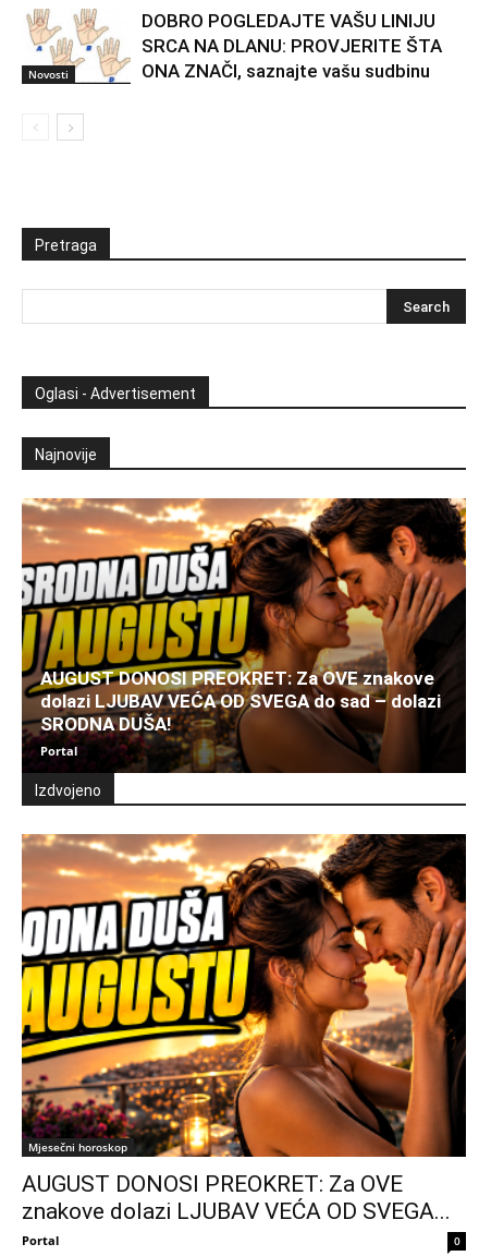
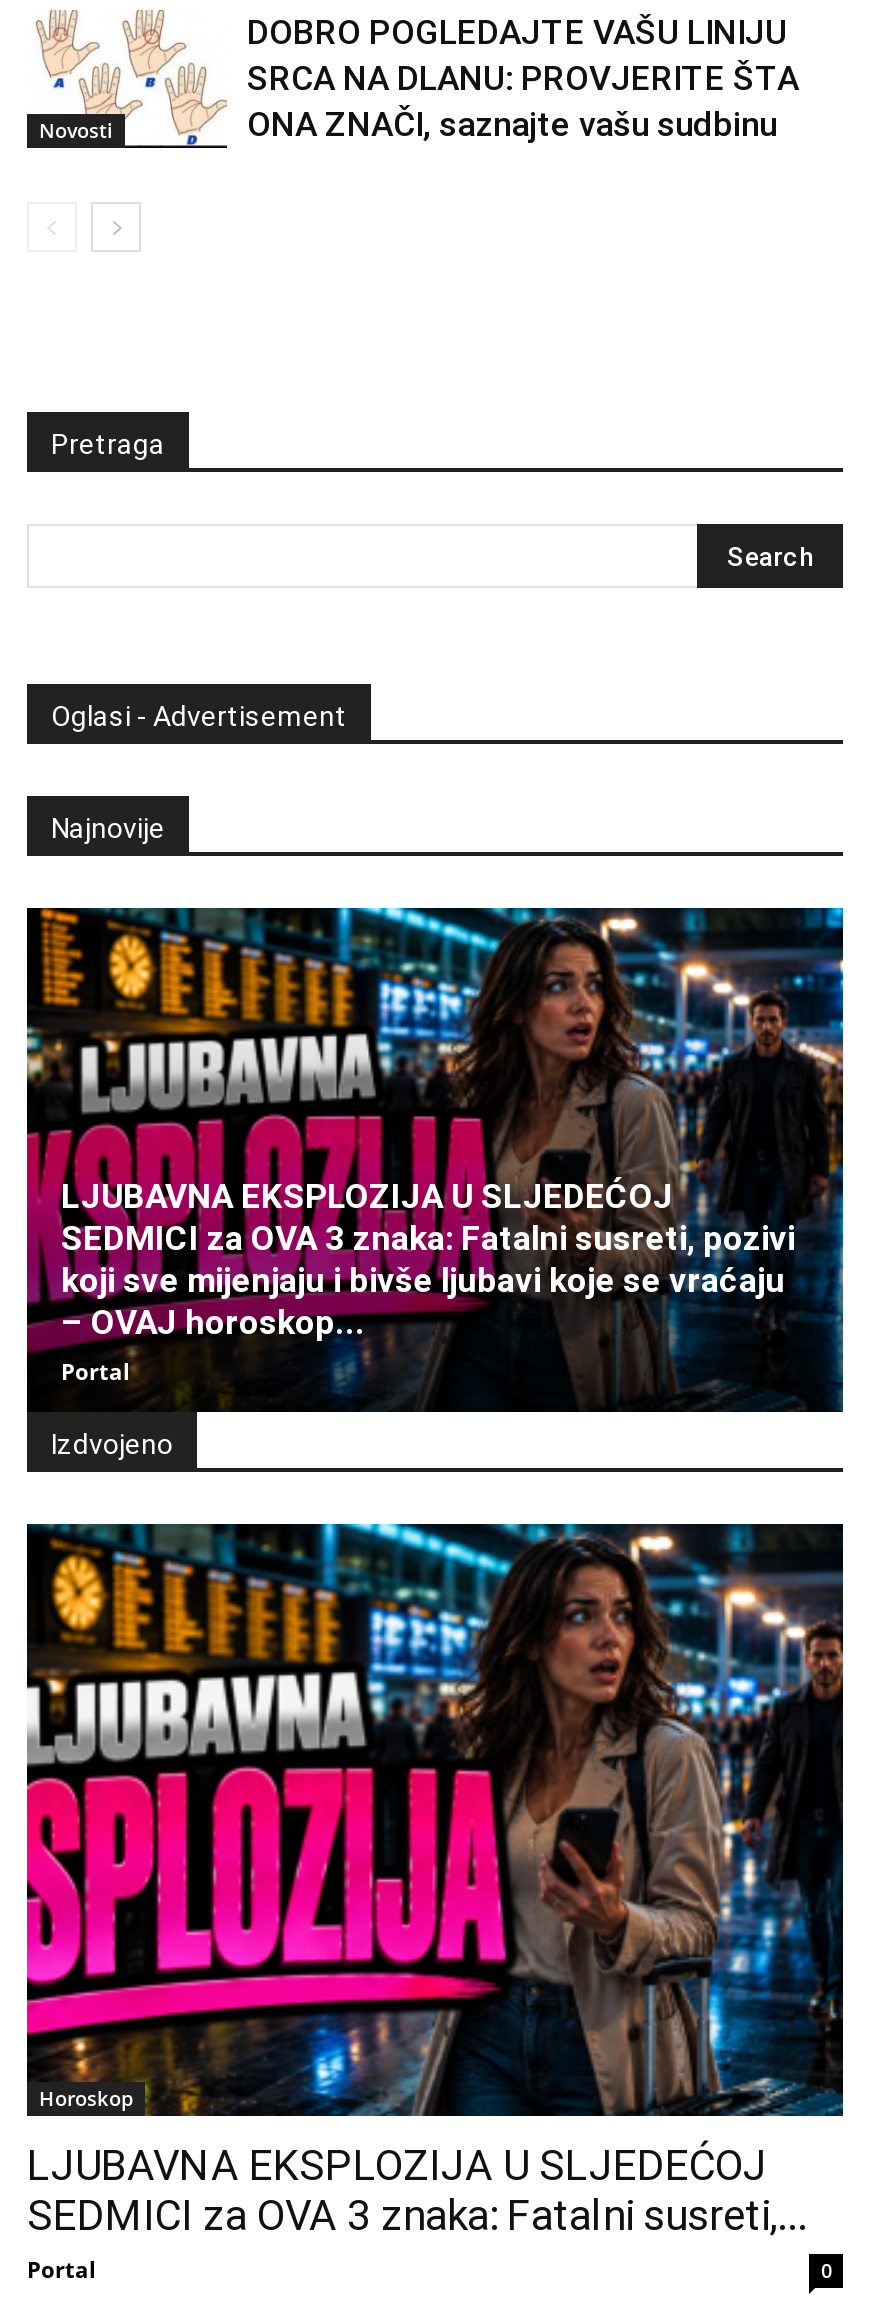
[21,497,467,773] [image] | AUGUST DONOSI PREOKRET: Za OVE znakove | dolazi LJUBAV VEĆA OD SVEGA do sad – dolazi | SRODNA DUŠA! -> [25,906,845,1412] [image] | LJUBAVNA EKSPLOZIJA U SLJEDEĆOJ | SEDMICI za OVA 3 znaka: Fatalni susreti, pozivi | koji sve mijenjaju i bivše ljubavi koje se vraćaju | – OVAJ horoskop...
[21,833,467,1158] [image] | Mjesečni horoskop -> [25,1522,845,2118] [image] | Horoskop
[22,1171,451,1225] AUGUST DONOSI PREOKRET: Za OVE | znakove dolazi LJUBAV VEĆA OD SVEGA... -> [27,2142,807,2240] LJUBAVNA EKSPLOZIJA U SLJEDEĆOJ | SEDMICI za OVA 3 znaka: Fatalni susreti,...

